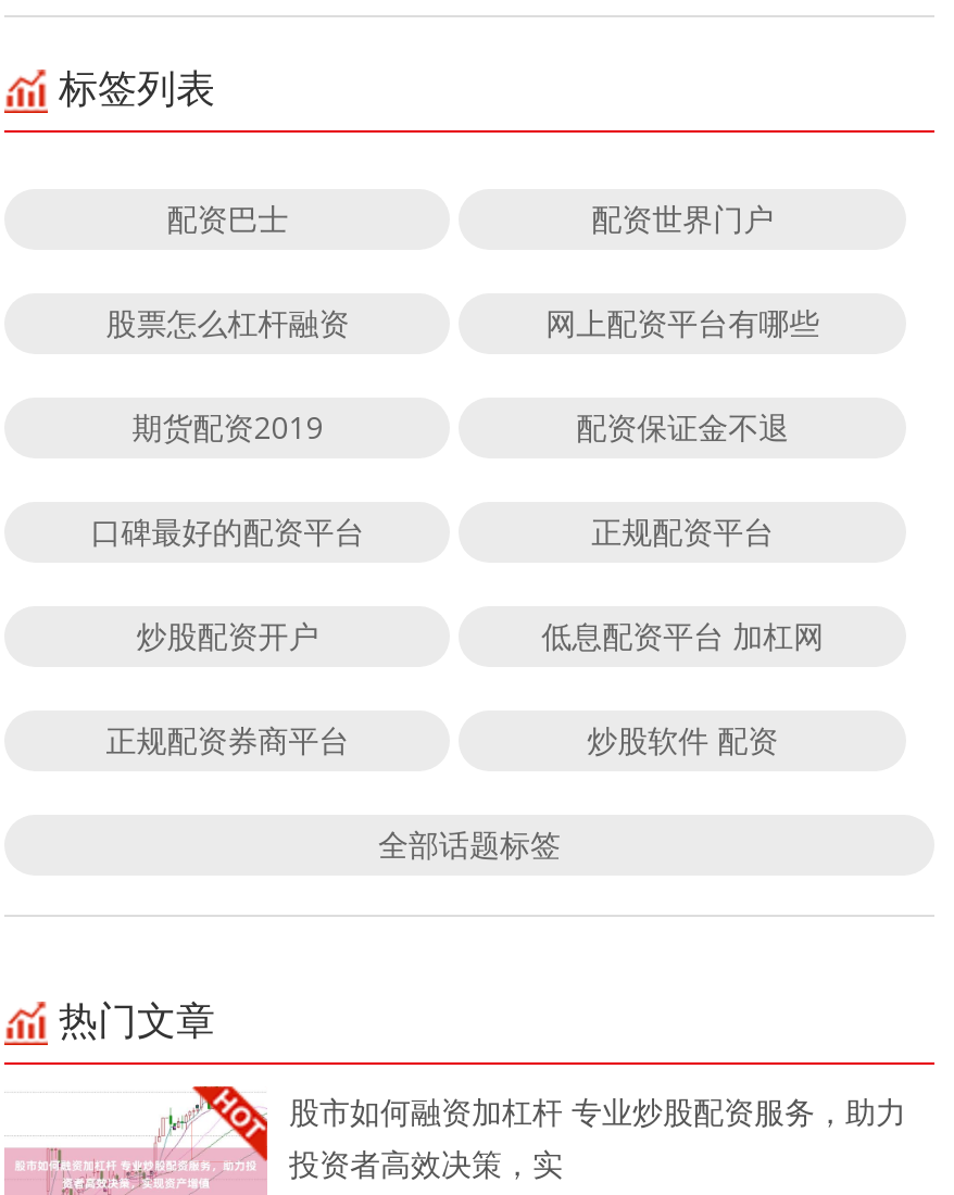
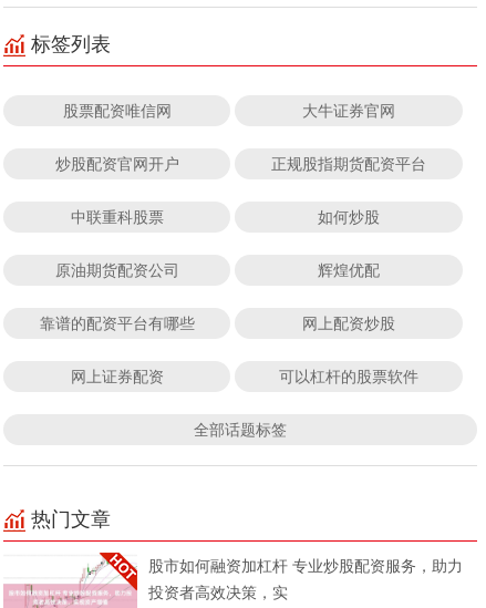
[167,198,774,239] 配资巴士 | 配资世界门户 -> [63,100,395,121] 股票配资唯信网 | 大牛证券官网
[106,302,820,344] 股票怎么杠杆融资 | 网上配资平台有哪些 -> [55,153,426,174] 炒股配资官网开户 | 正规股指期货配资平台
[132,407,789,448] 期货配资2019 | 配资保证金不退 -> [71,206,380,227] 中联重科股票 | 如何炒股
[91,511,774,552] 口碑最好的配资平台 | 正规配资平台 -> [55,259,380,280] 原油期货配资公司 | 辉煌优配
[136,615,824,657] 炒股配资开户 | 低息配资平台 加杠网 -> [40,313,395,334] 靠谱的配资平台有哪些 | 网上配资炒股
[106,720,778,761] 正规配资券商平台 | 炒股软件 配资 -> [71,366,419,387] 网上证券配资 | 可以杠杆的股票软件

